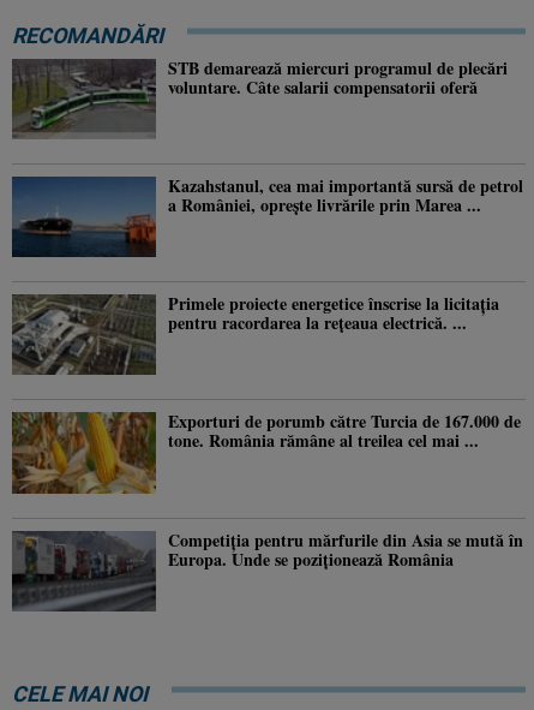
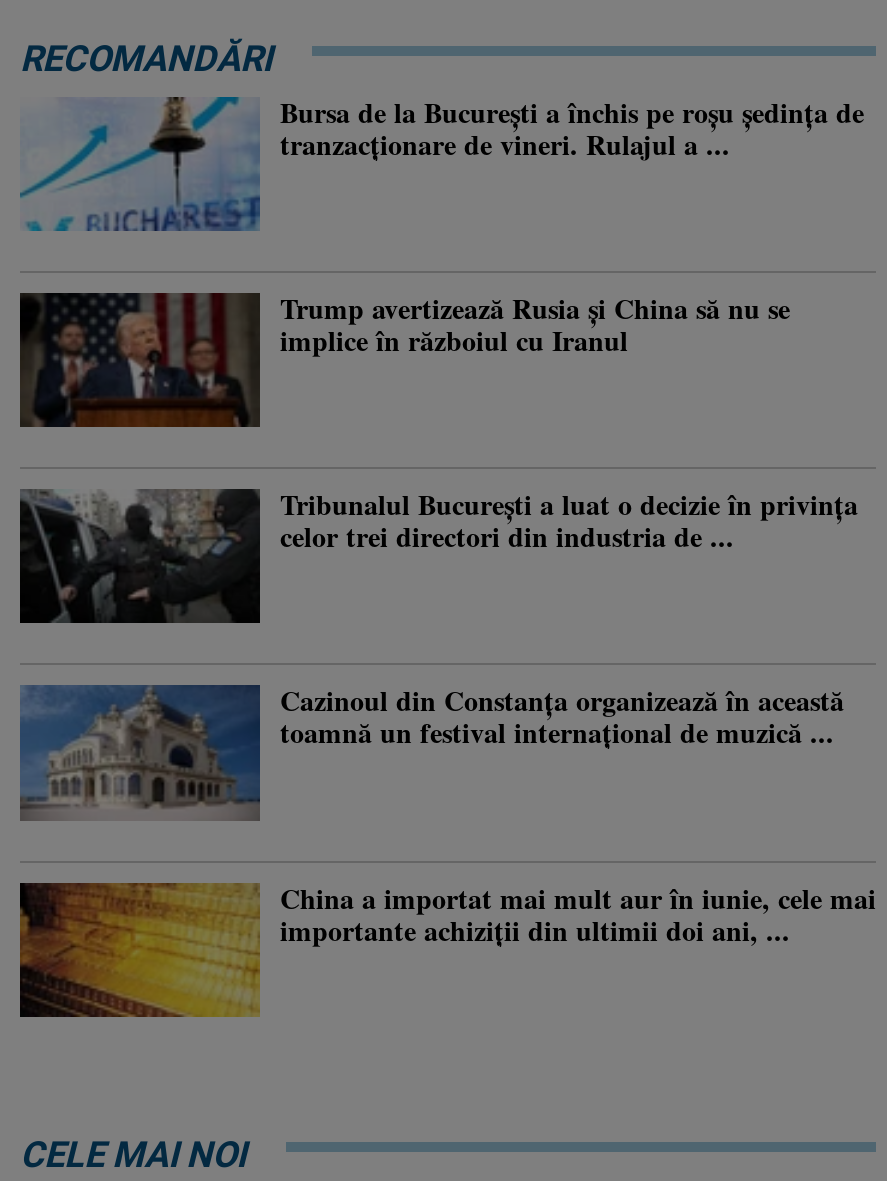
[11,55,508,139] [image] | STB demarează miercuri programul de plecări | voluntare. Câte salarii compensatorii oferă -> [18,91,864,233] [image] | Bursa de la București a închis pe roșu ședința de | tranzacționare de vineri. Rulajul a ...
[11,173,523,258] [image] | Kazahstanul, cea mai importantă sursă de petrol | a României, oprește livrările prin Marea ... -> [18,287,790,429] [image] | Trump avertizează Rusia și China să nu se | implice în războiul cu Iranul
[11,291,499,376] [image] | Primele proiecte energetice înscrise la licitația | pentru racordarea la rețeaua electrică. ... -> [18,483,858,625] [image] | Tribunalul București a luat o decizie în privința | celor trei directori din industria de ...
[11,409,521,495] [image] | Exporturi de porumb către Turcia de 167.000 de | tone. România rămâne al treilea cel mai ... -> [18,680,844,821] [image] | Cazinoul din Constanța organizează în această | toamnă un festival internațional de muzică ...
[11,527,523,613] [image] | Competiția pentru mărfurile din Asia se mută în | Europa. Unde se poziționează România -> [18,876,876,1019] [image] | China a importat mai mult aur în iunie, cele mai | importante achiziții din ultimii doi ani, ...

